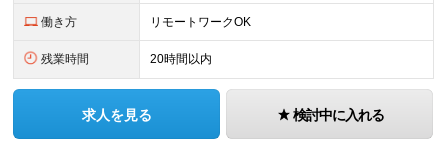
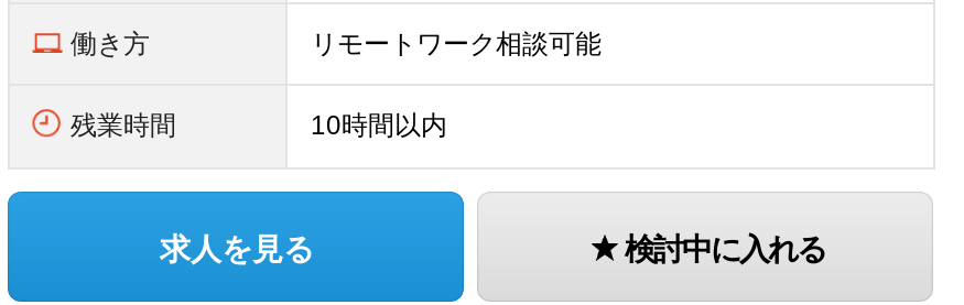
[150,15,251,29] リモートワークOK -> [310,29,601,59] リモートワーク相談可能
[150,52,212,66] 20時間以内 -> [310,110,447,141] 10時間以内

